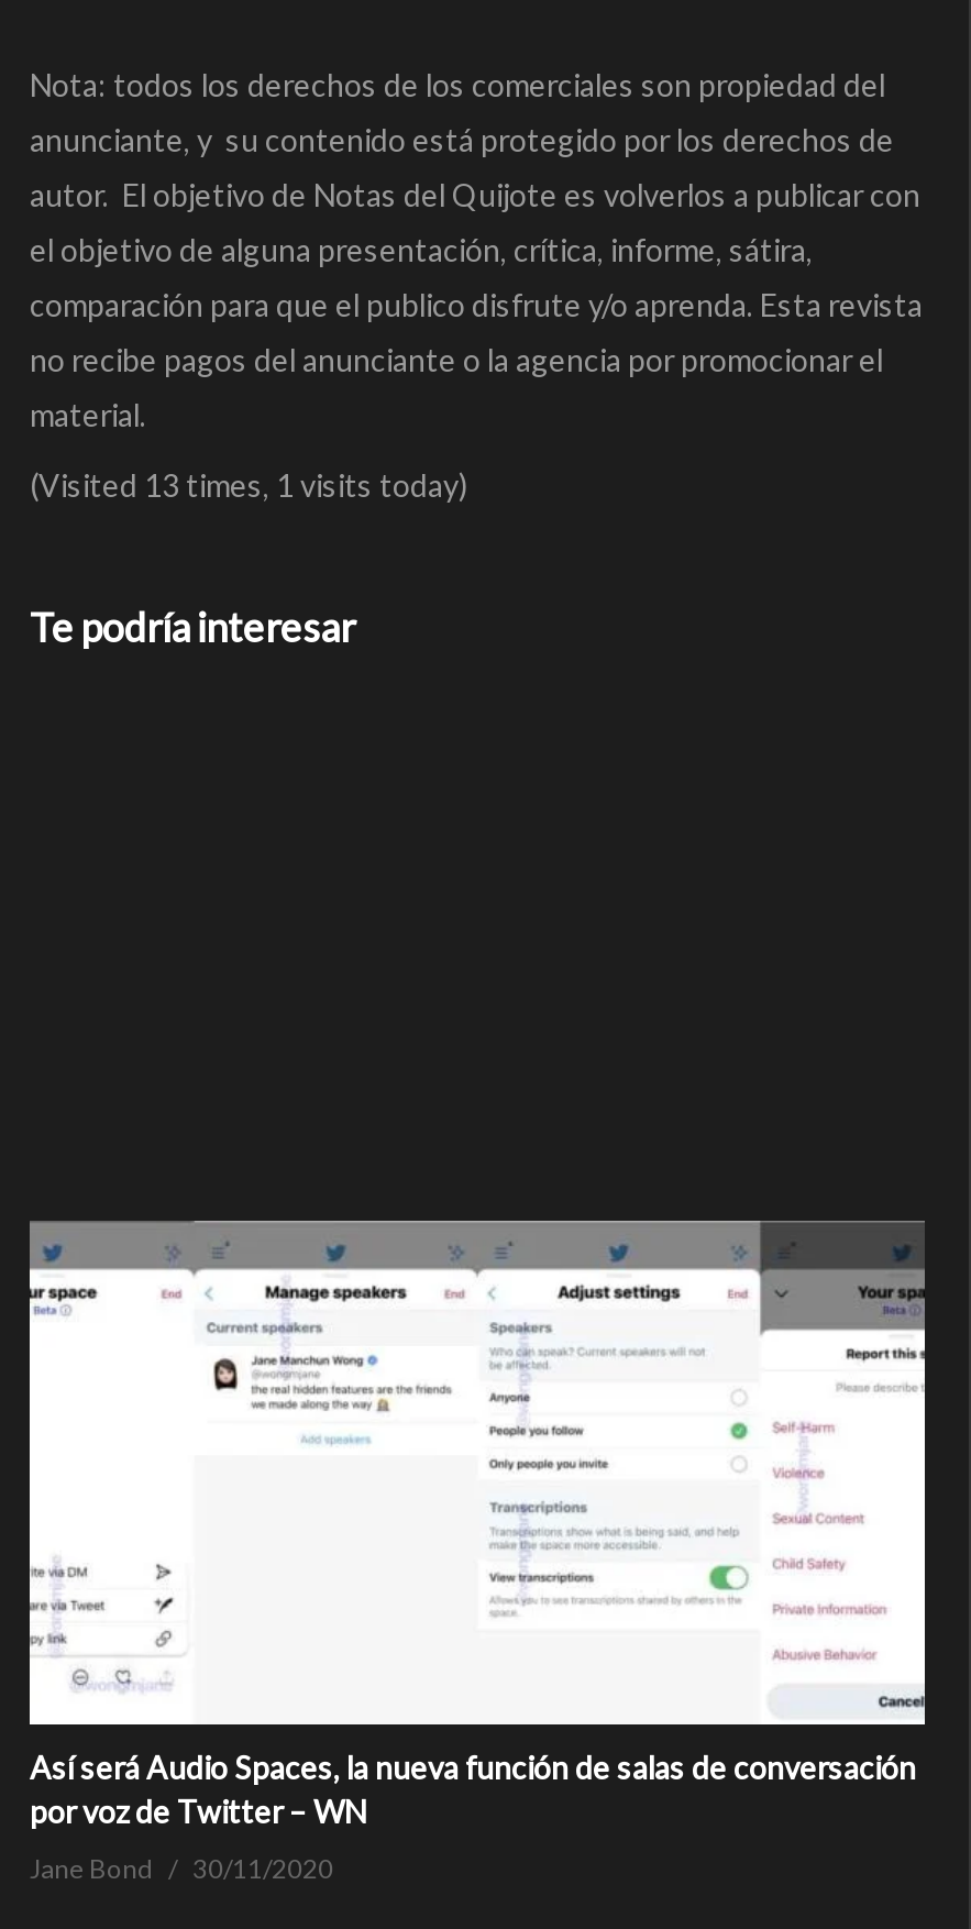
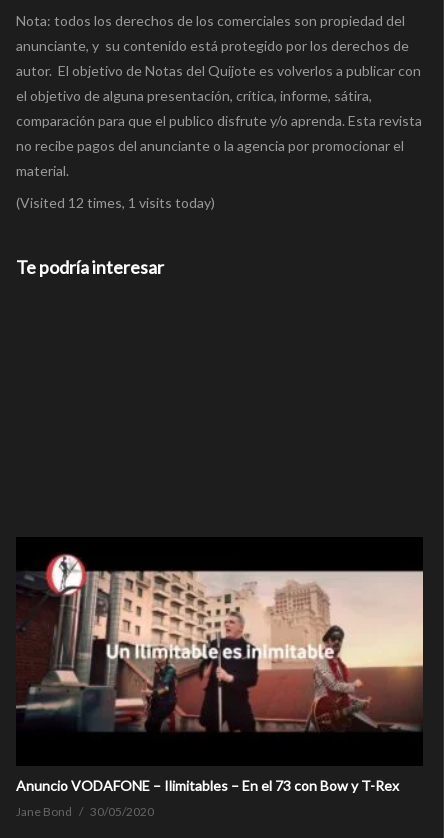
[30,467,467,505] (Visited 13 times, 1 visits today) -> [16,194,215,211] (Visited 12 times, 1 visits today)
[27,1219,927,1831] [image] | Así será Audio Spaces, la nueva función de salas de conversación | por voz de Twitter – WN -> [16,537,424,794] [image] | Anuncio VODAFONE – Ilimitables – En el 73 con Bow y T-Rex
[30,1853,333,1886] Jane Bond 30/11/2020 -> [16,804,154,819] Jane Bond 30/05/2020

